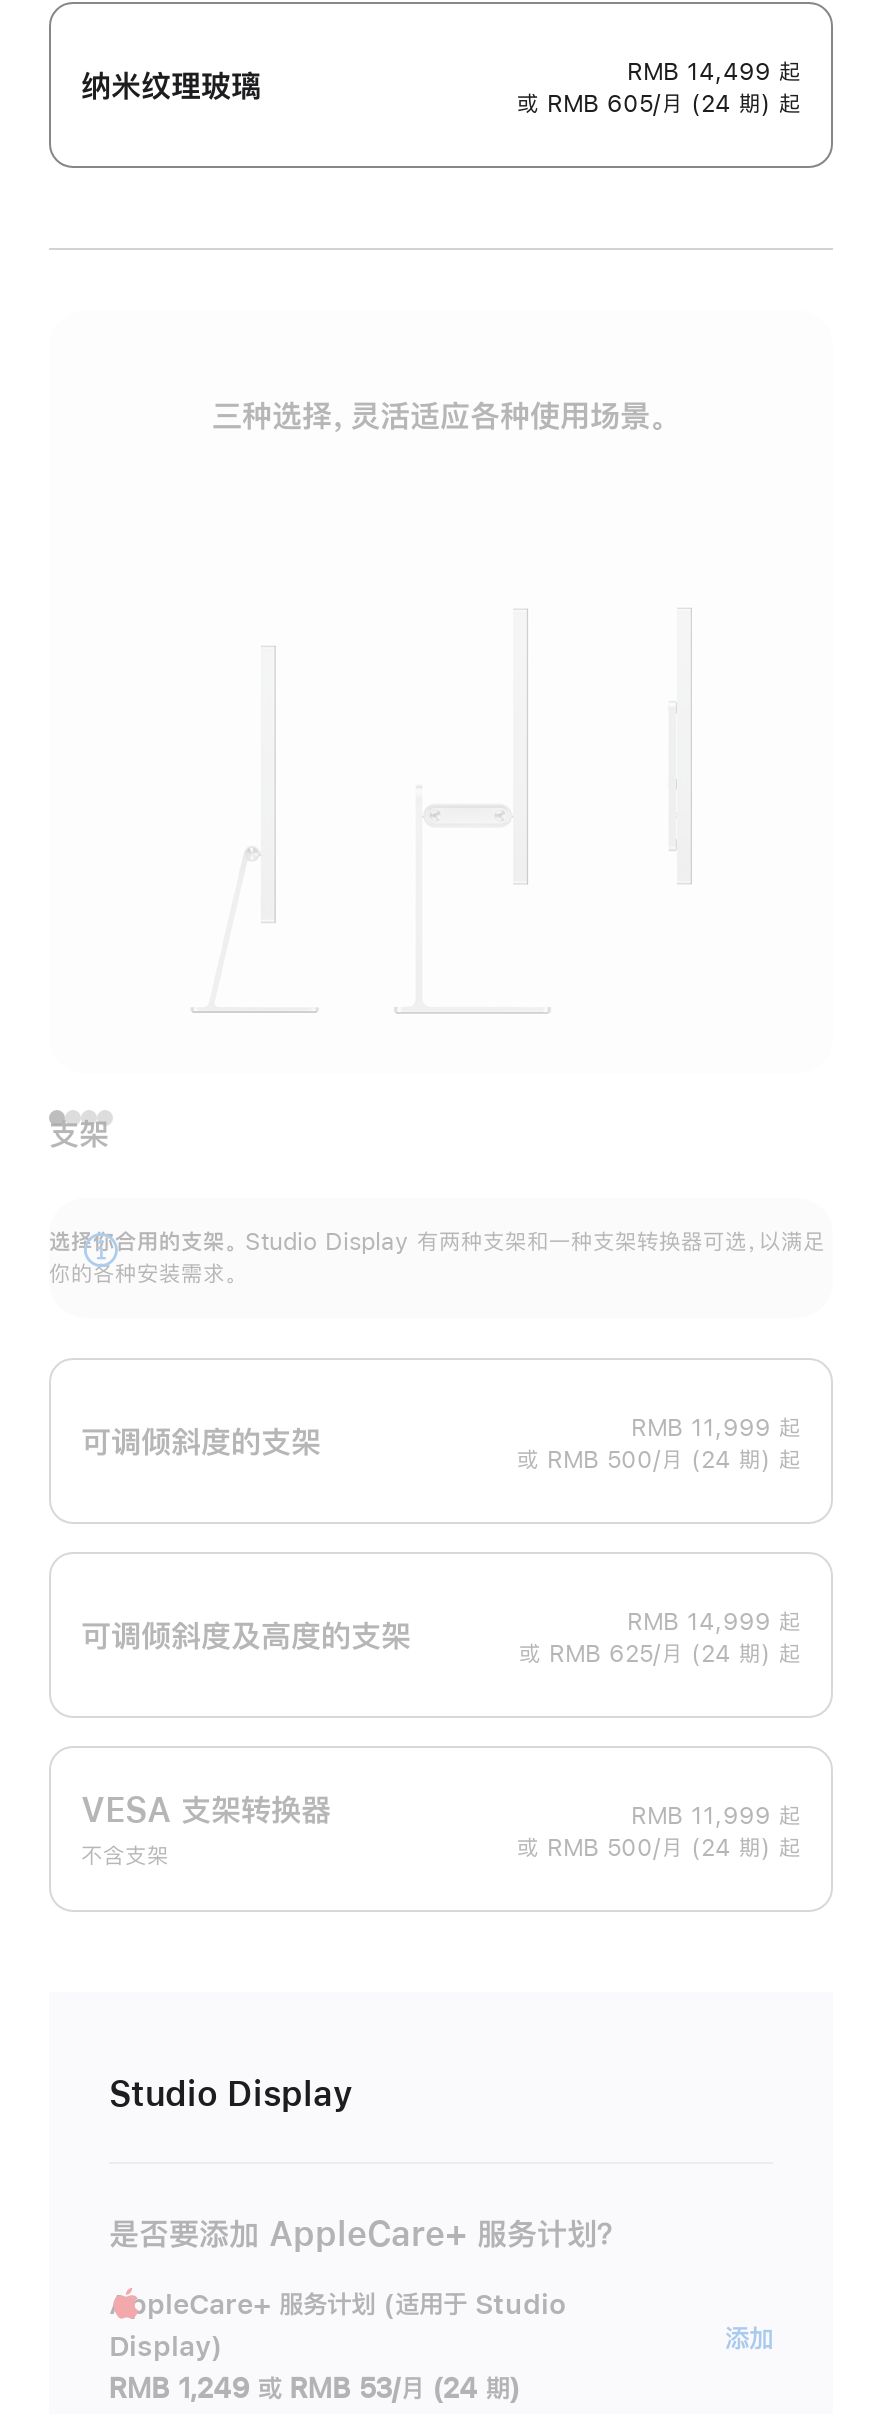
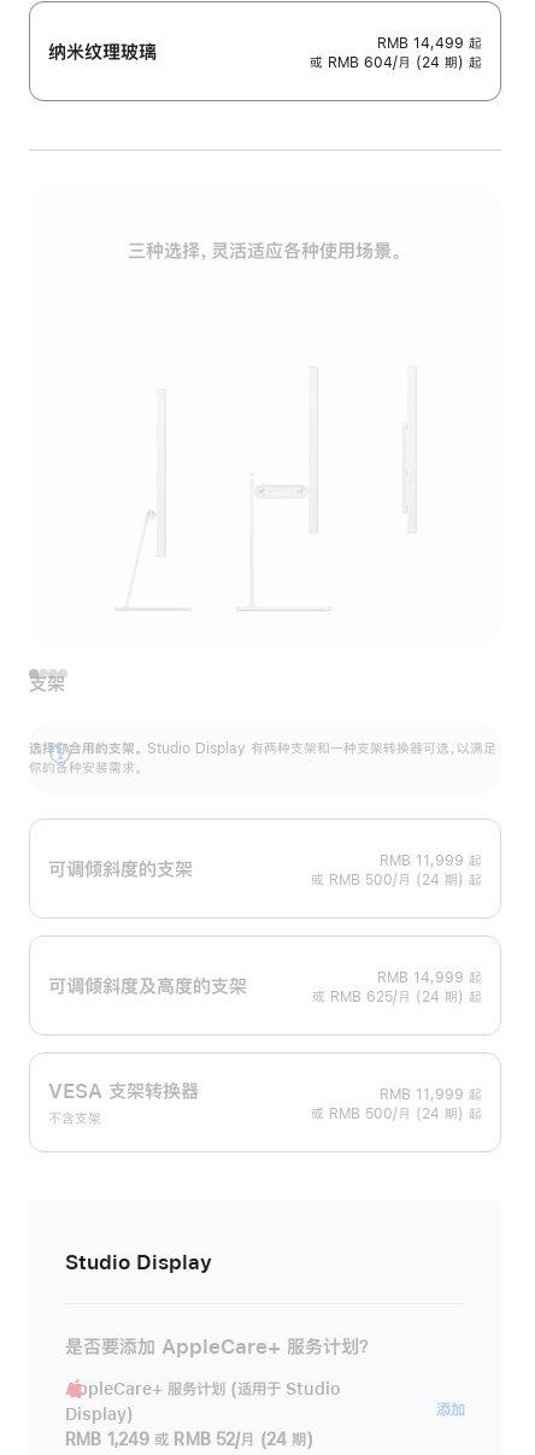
[517,92,801,116] 或 RMB 605/月 (24 期) 起 -> [310,56,482,70] 或 RMB 604/月 (24 期) 起
[109,2375,520,2403] RMB 1,249 或 RMB 53/月 (24 期) -> [65,1431,313,1448] RMB 1,249 或 RMB 52/月 (24 期)

